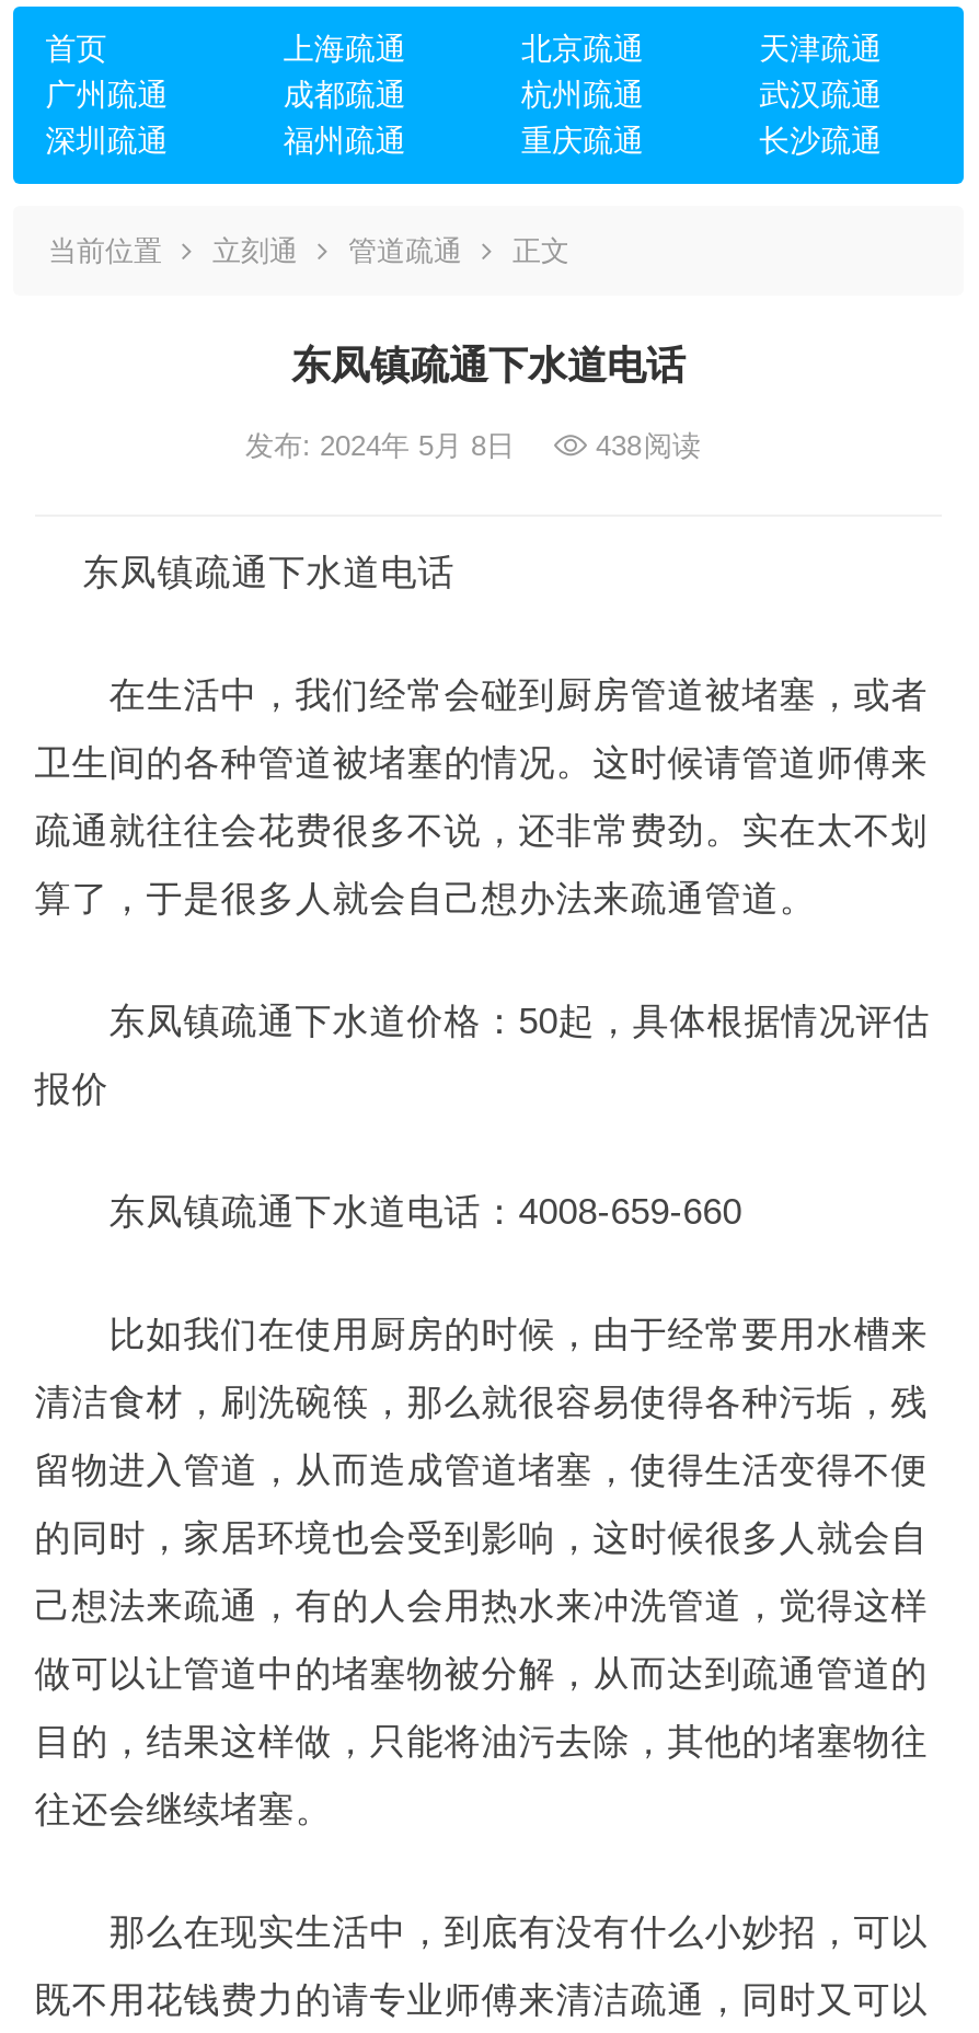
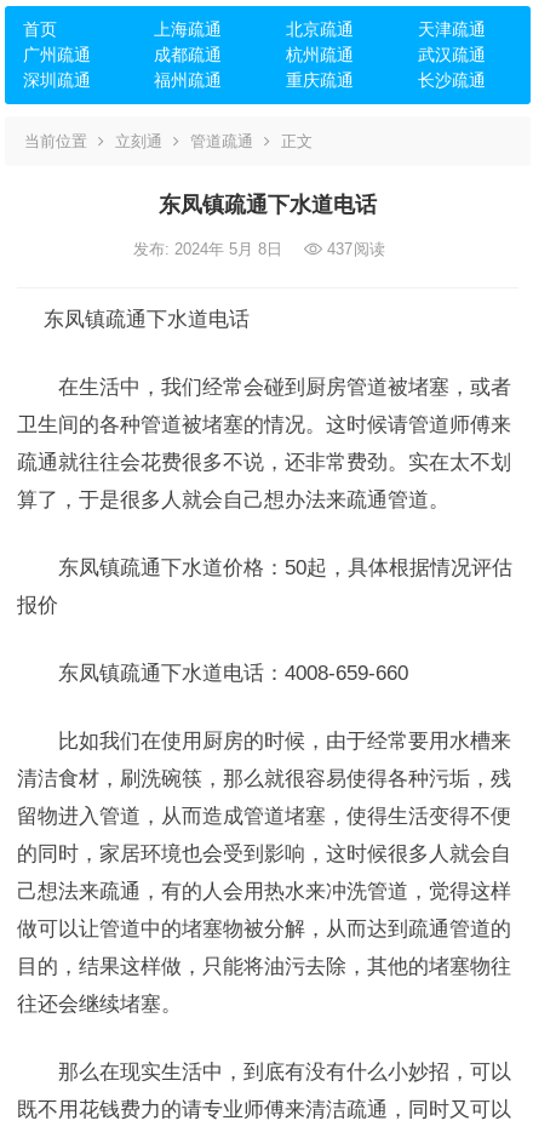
[245,429,701,462] 发布: 2024年 5月 8日 438阅读 -> [133,240,385,258] 发布: 2024年 5月 8日 437阅读

